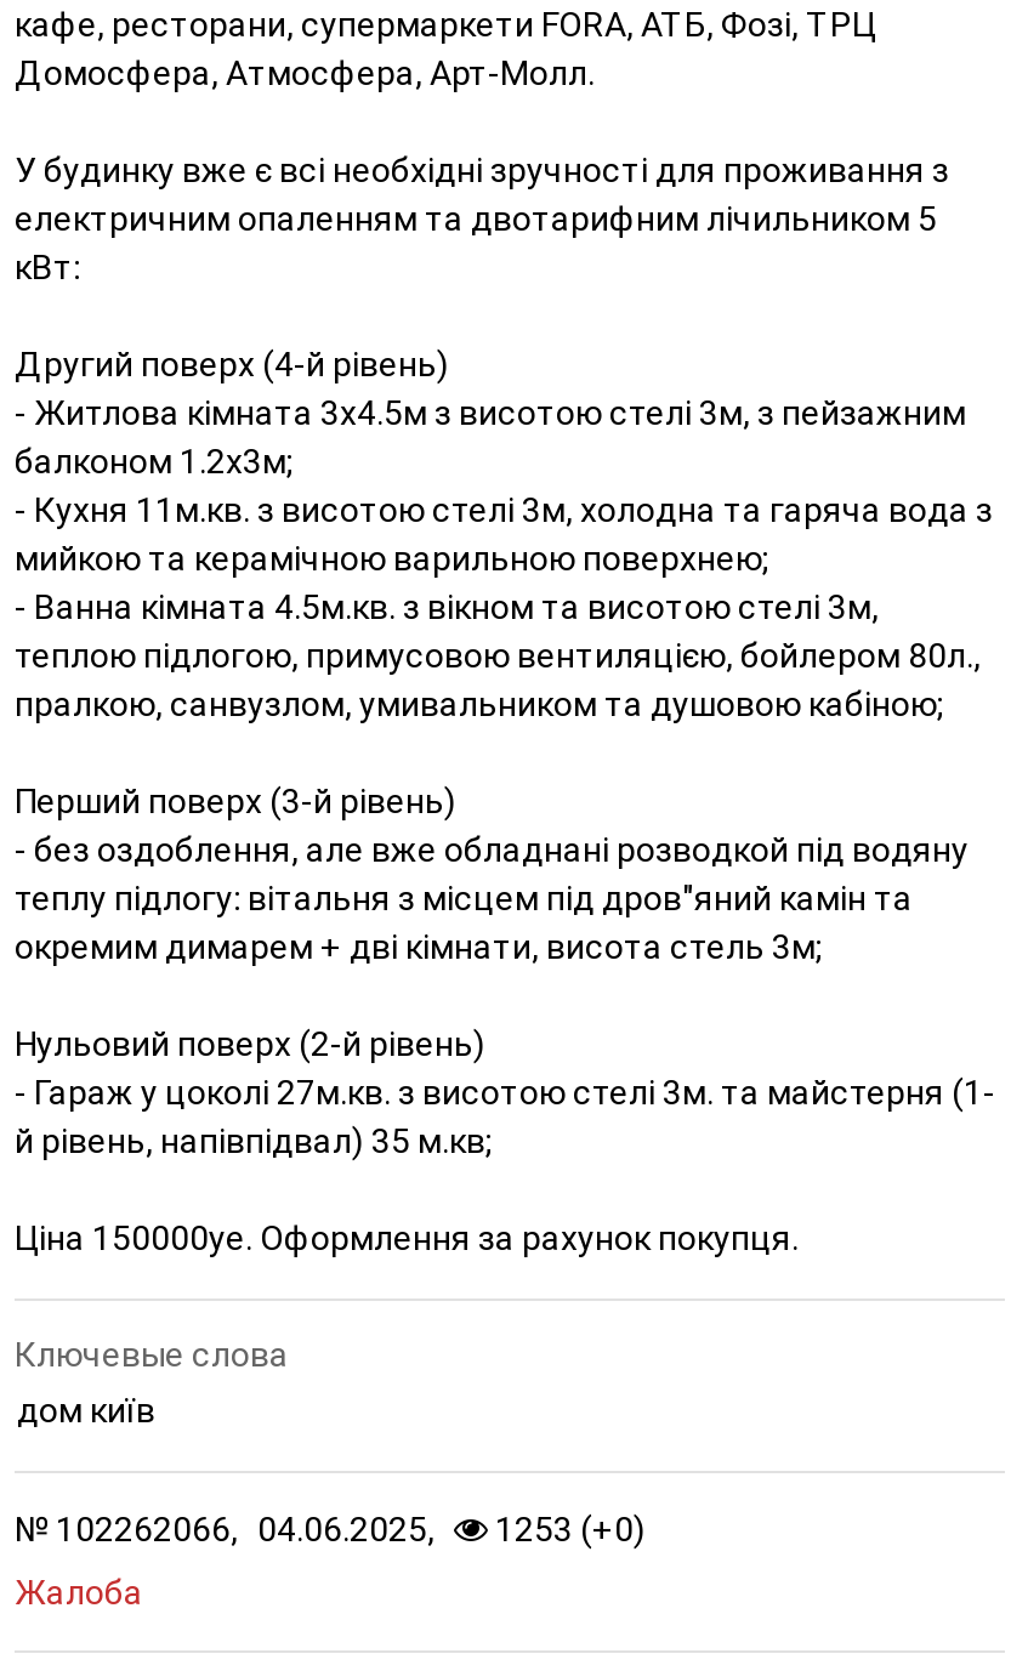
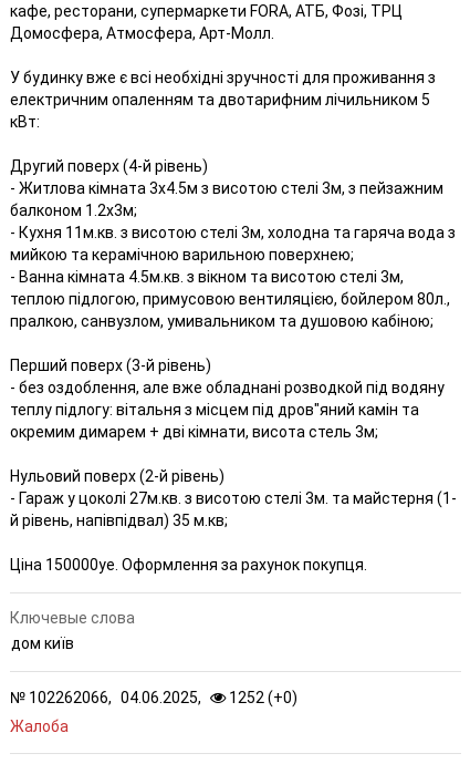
[15,1510,646,1548] № 102262066, 04.06.2025, 1253 (+0) -> [10,689,297,706] № 102262066, 04.06.2025, 1252 (+0)

